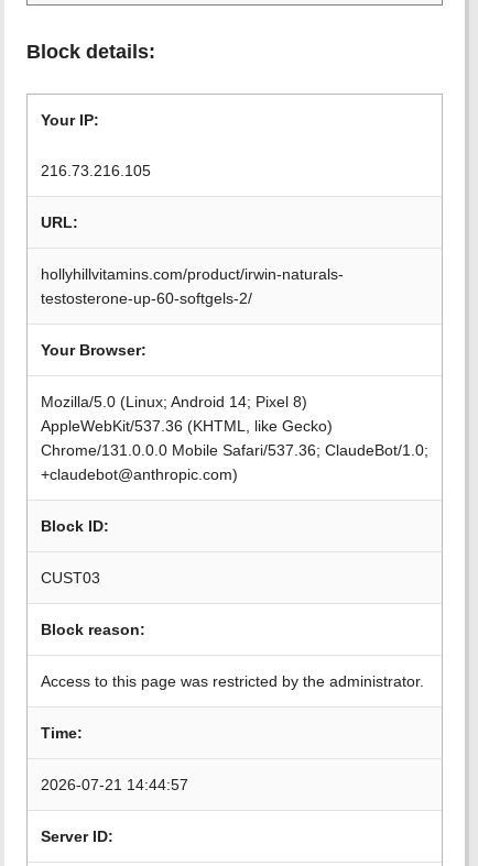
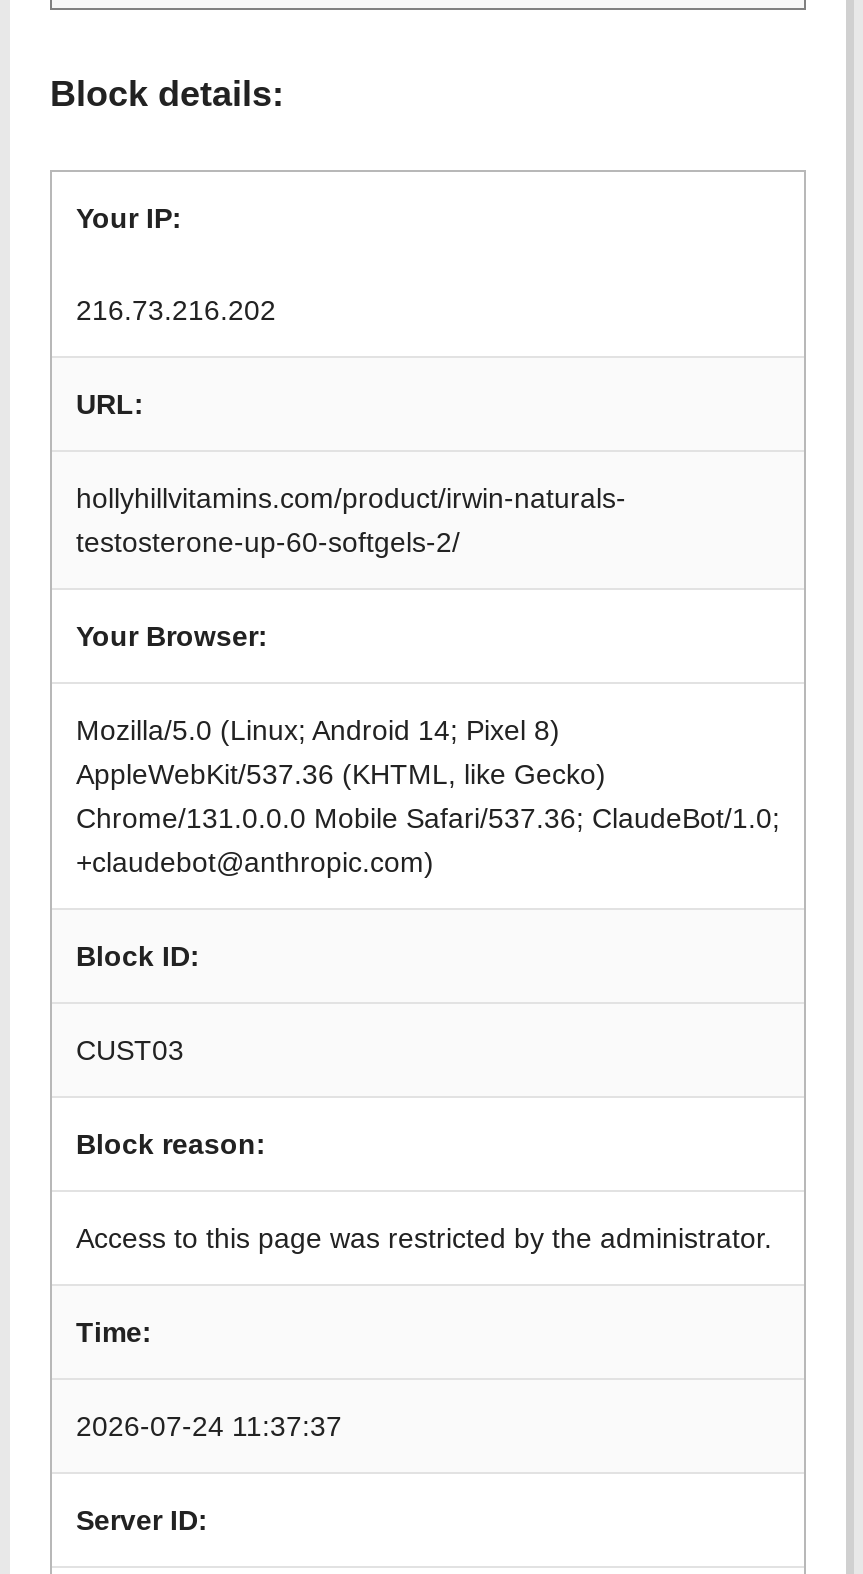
[41,162,151,179] 216.73.216.105 -> [76,294,276,326] 216.73.216.202
[41,776,188,793] 2026-07-21 14:44:57 -> [76,1410,342,1442] 2026-07-24 11:37:37

